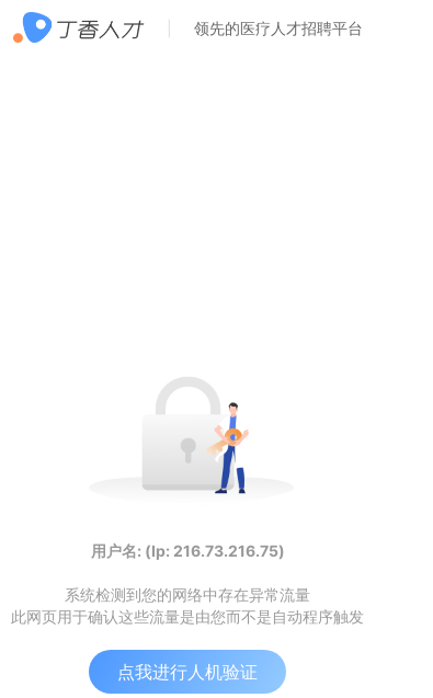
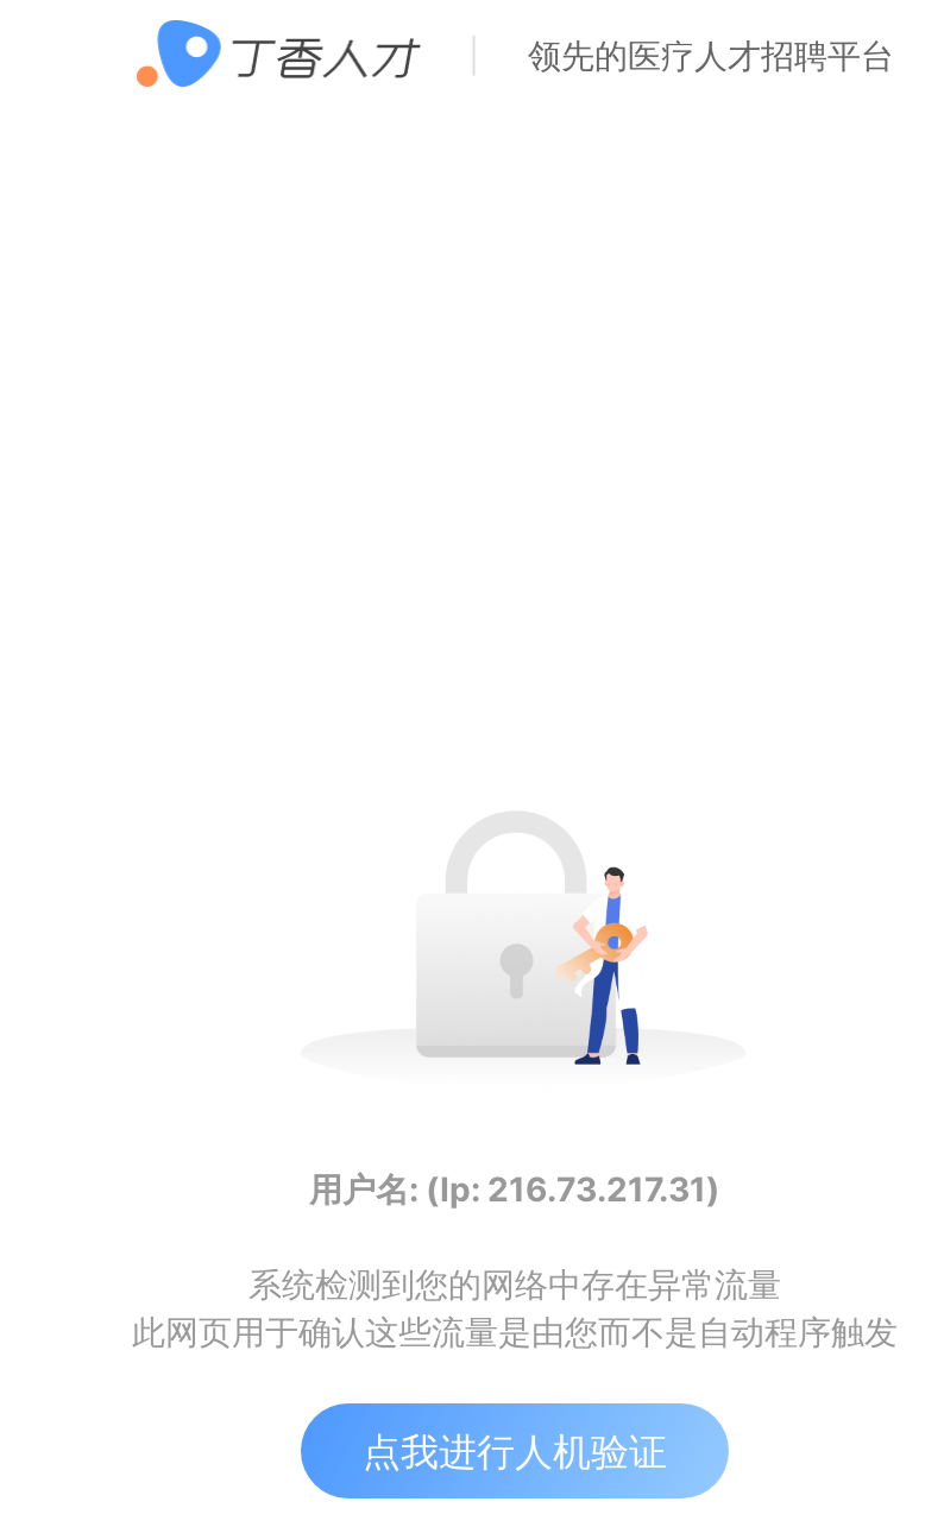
[90,541,284,560] 用户名: (Ip: 216.73.216.75) -> [309,1168,720,1209] 用户名: (Ip: 216.73.217.31)

